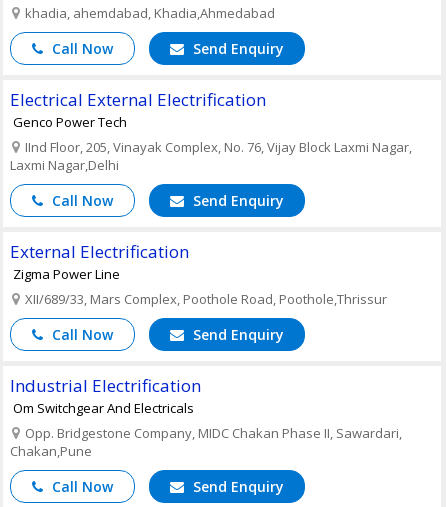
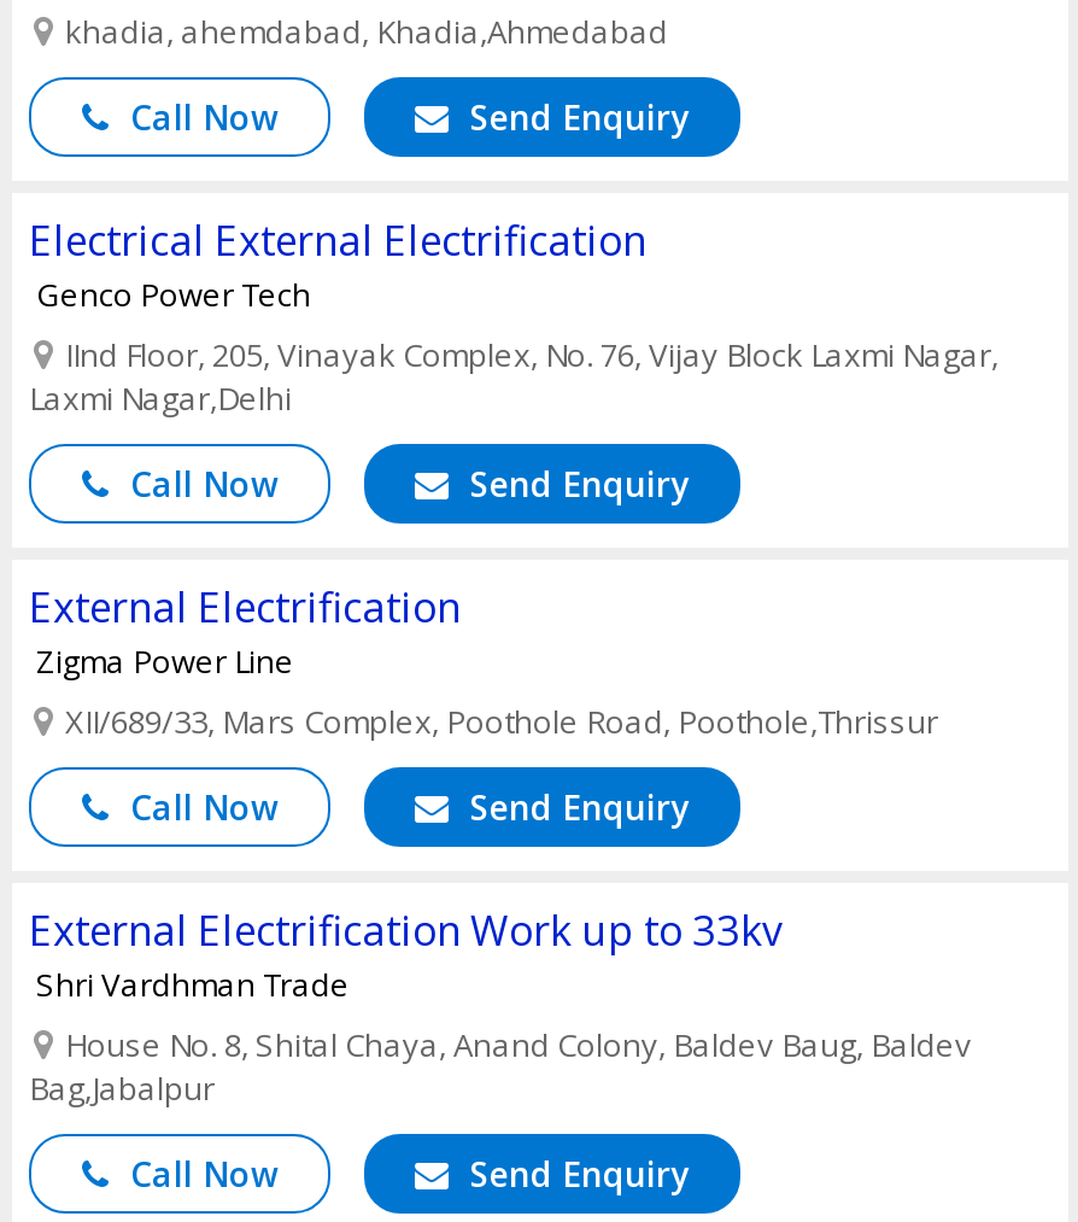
[10,374,402,460] Industrial Electrification | Om Switchgear And Electricals | Opp. Bridgestone Company, MIDC Chakan Phase II, Sawardari, | Chakan,Pune -> [29,902,972,1109] External Electrification Work up to 33kv | Shri Vardhman Trade | House No. 8, Shital Chaya, Anand Colony, Baldev Baug, Baldev | Bag,Jabalpur

